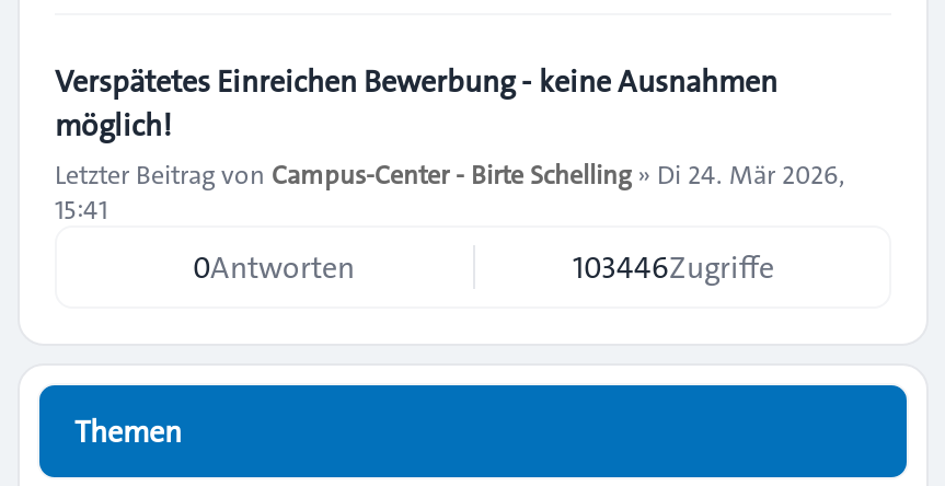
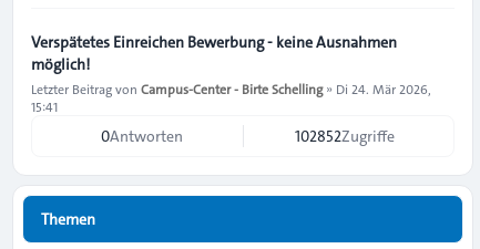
[573,245,774,289] 103446Zugriffe -> [294,125,394,147] 102852Zugriffe

